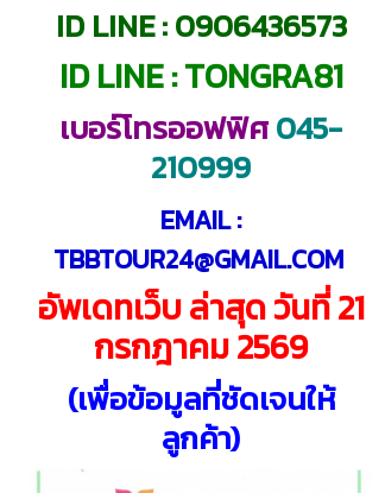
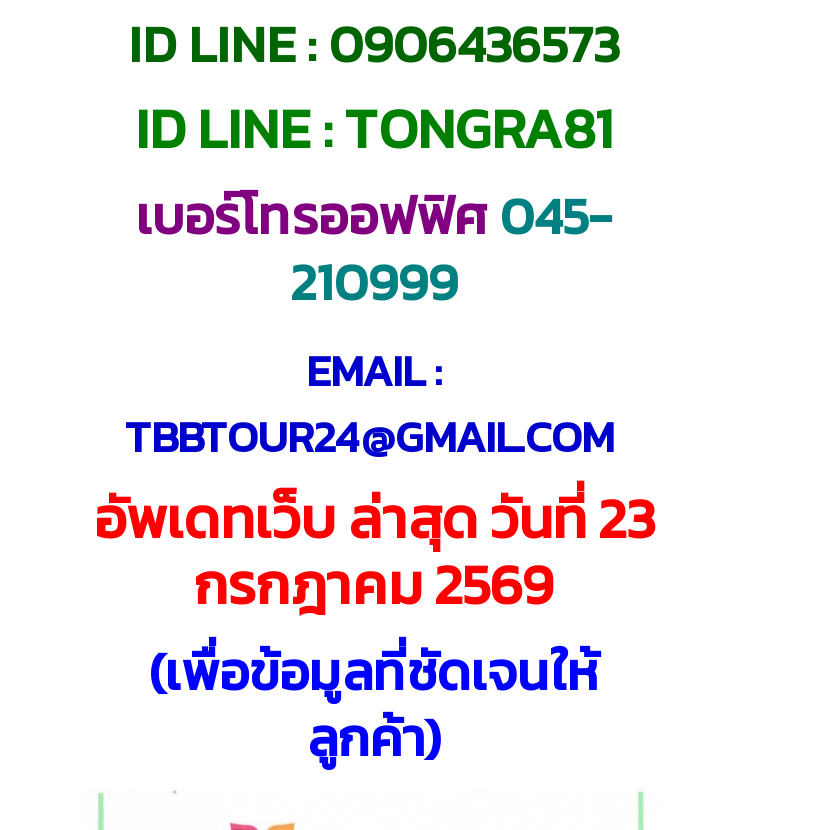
[37,283,364,333] อัพเดทเว็บ ล่าสุด วันที่ 21 -> [94,476,654,560] อัพเดทเว็บ ล่าสุด วันที่ 23

